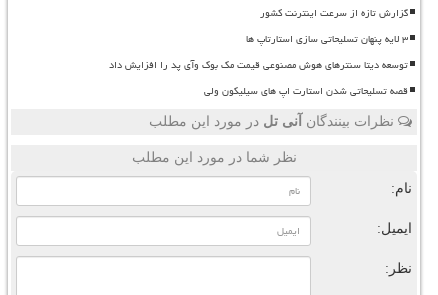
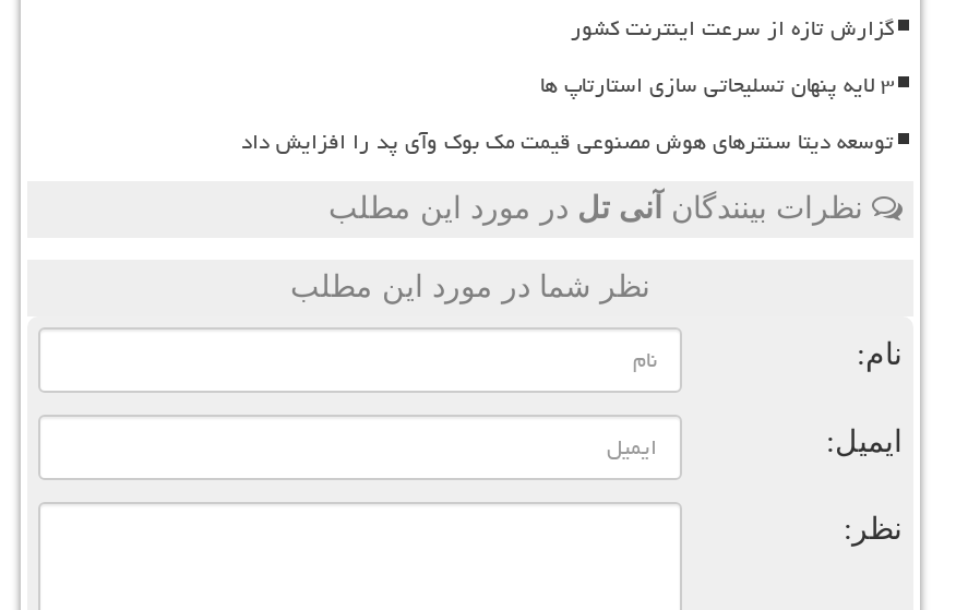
[204,81,408,101] قصه تسلیحاتی شدن استارت اپ های سیلیکون ولی -> none

